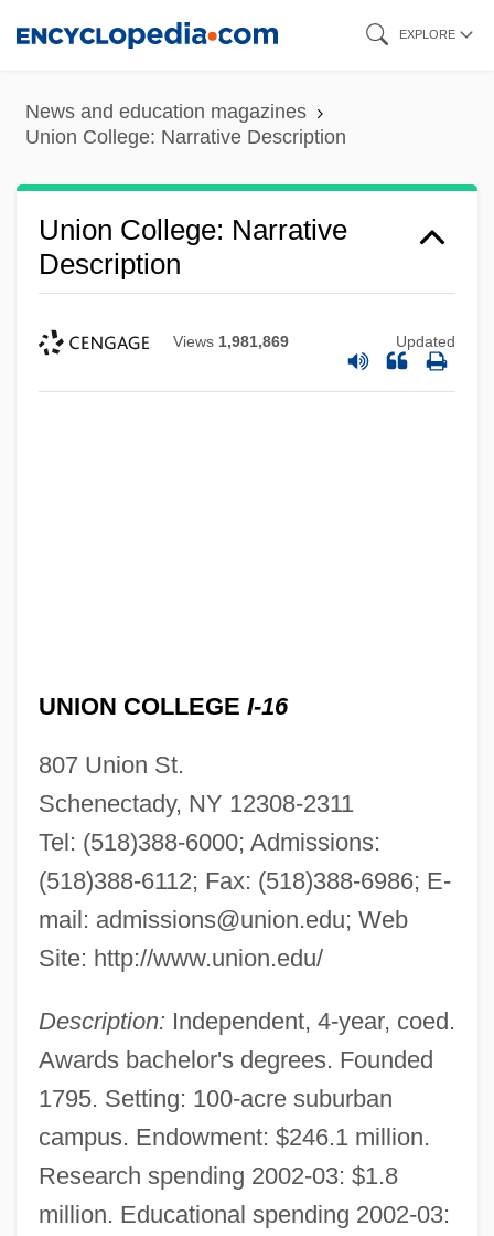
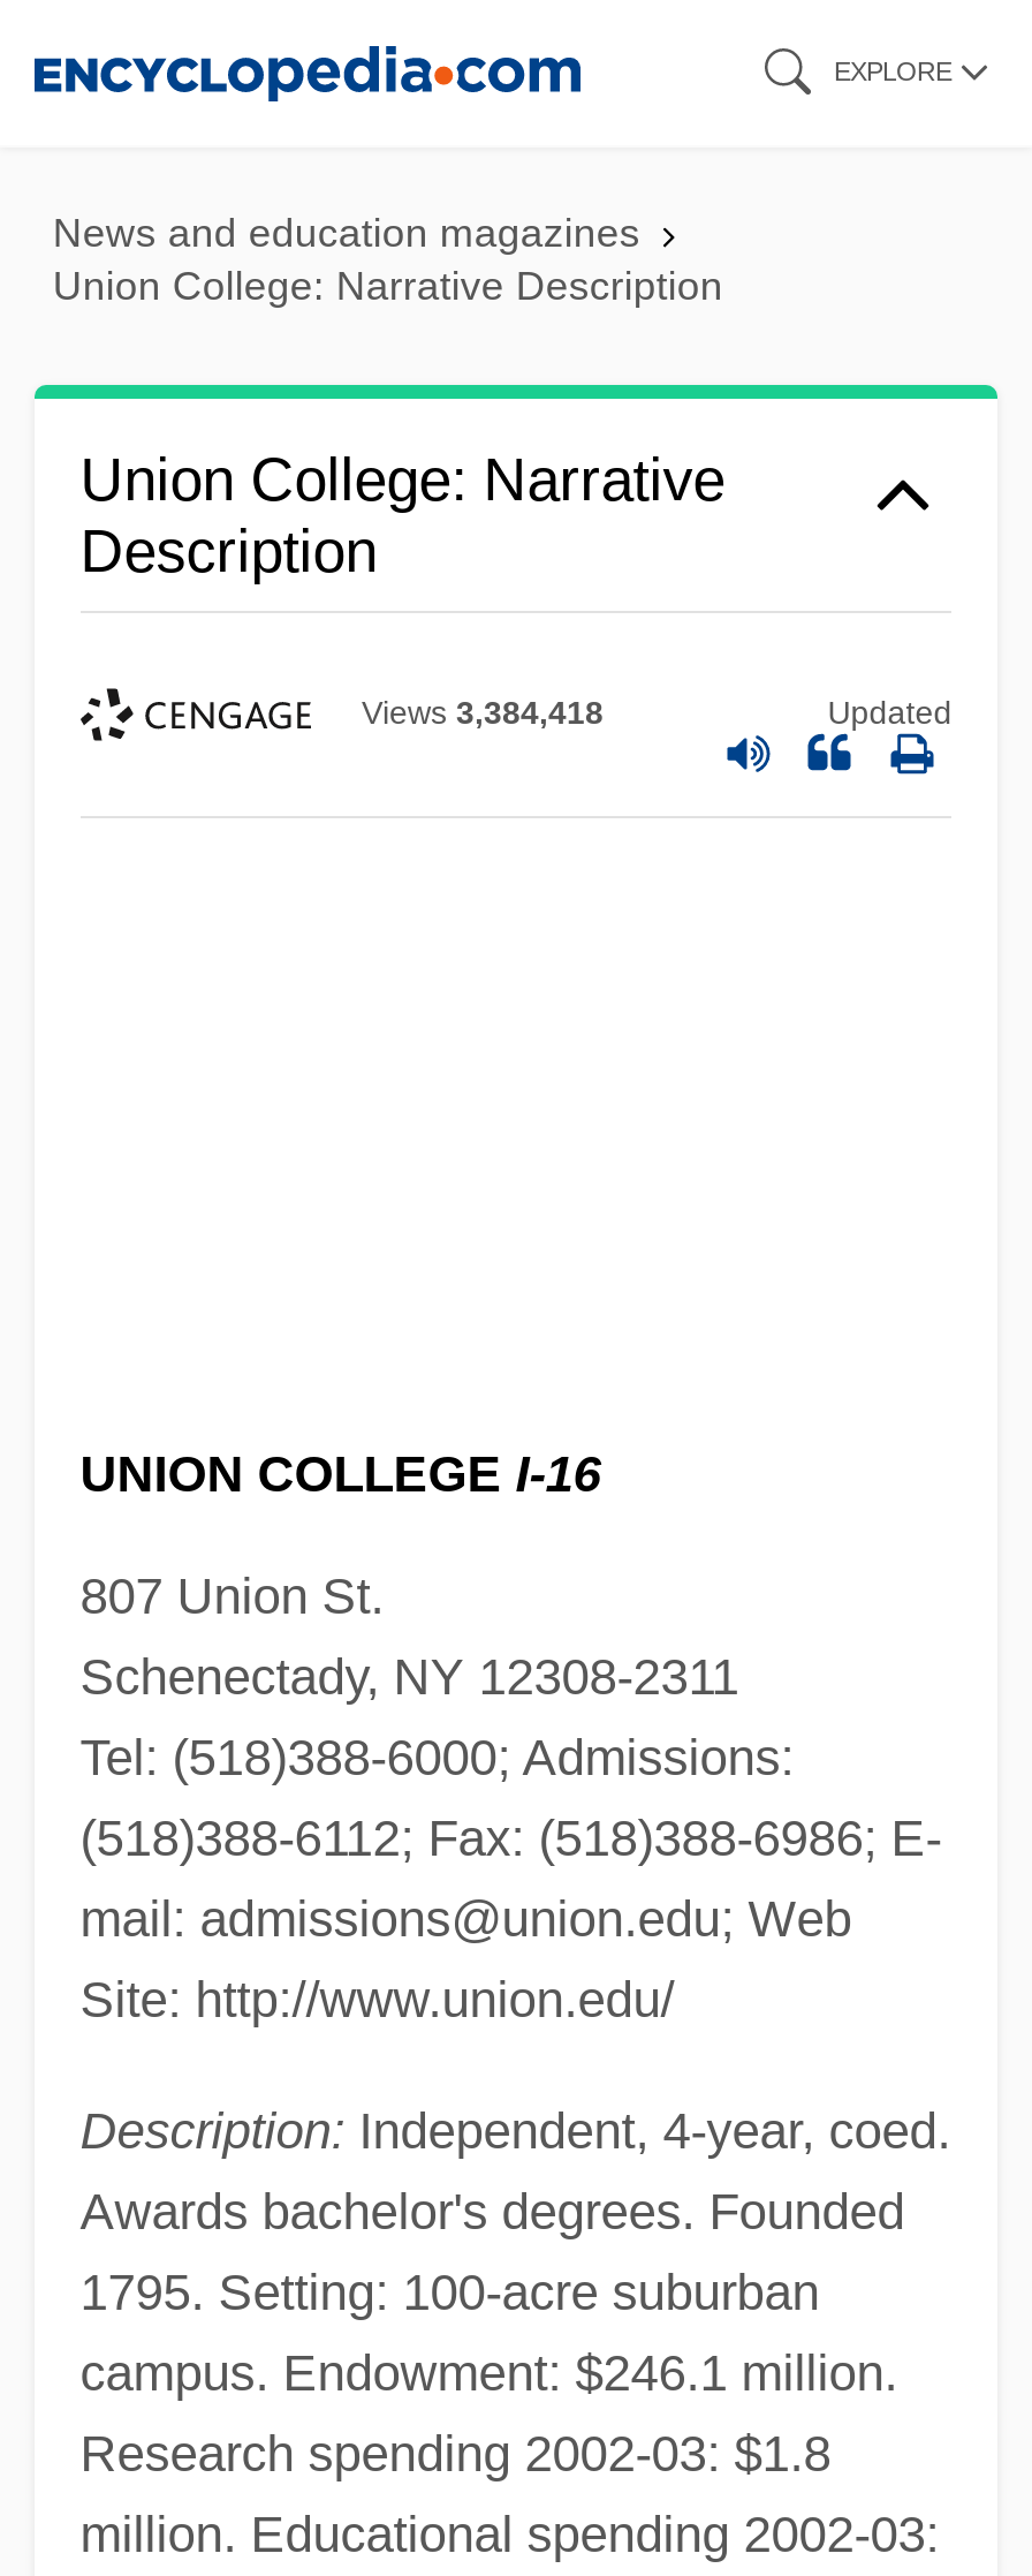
[173,333,289,351] Views 1,981,869 -> [362,695,604,732] Views 3,384,418

